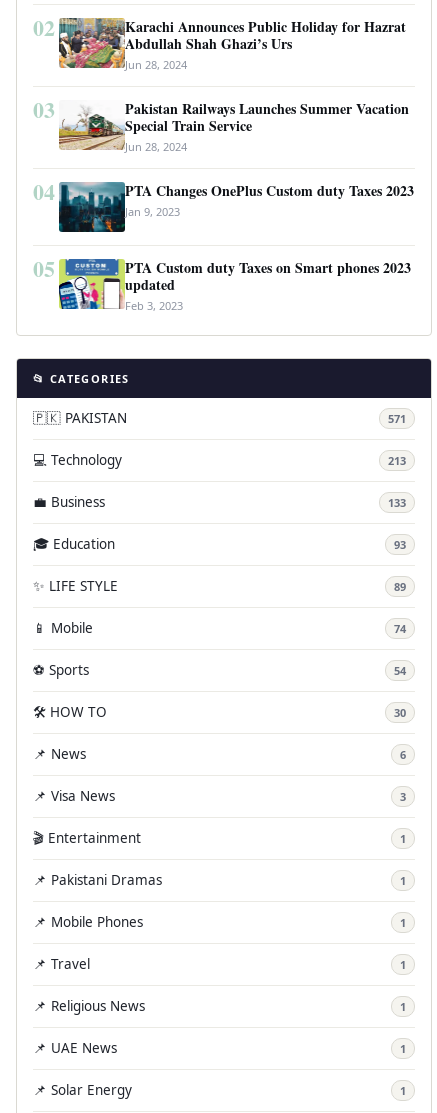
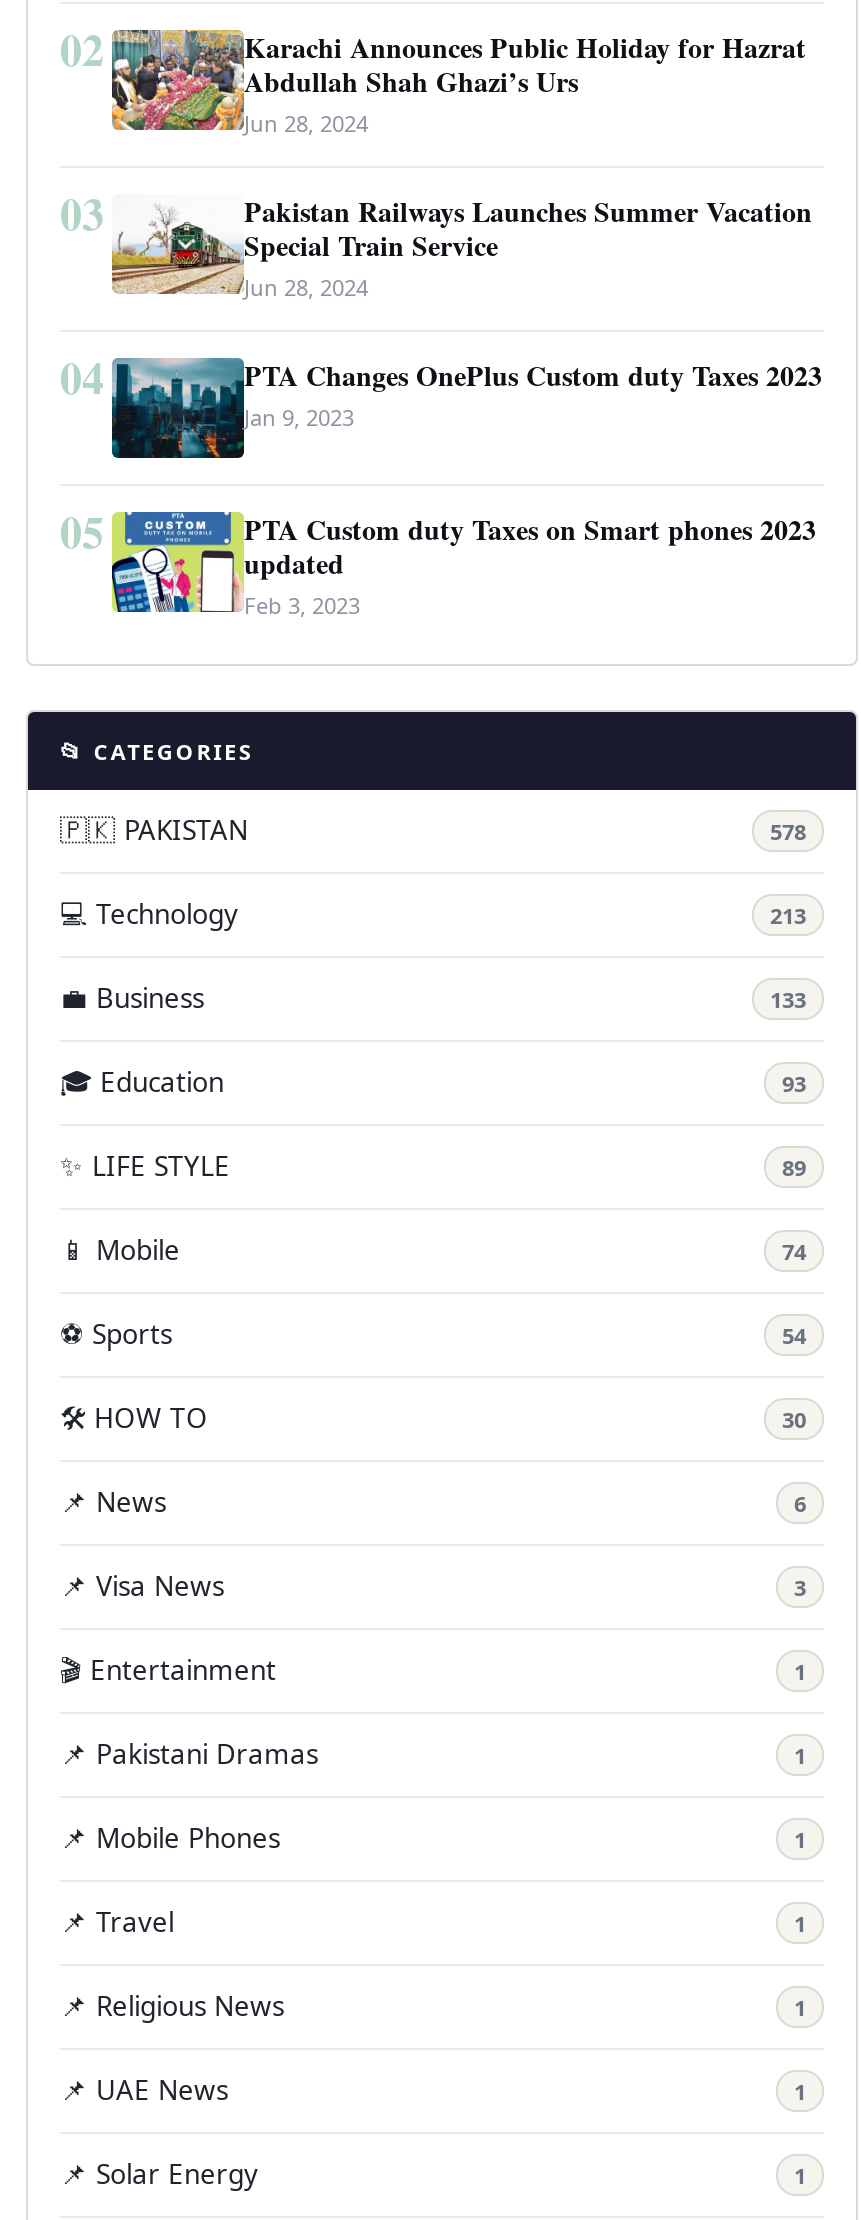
[388,410,406,425] 571 -> [770,815,806,845] 578

